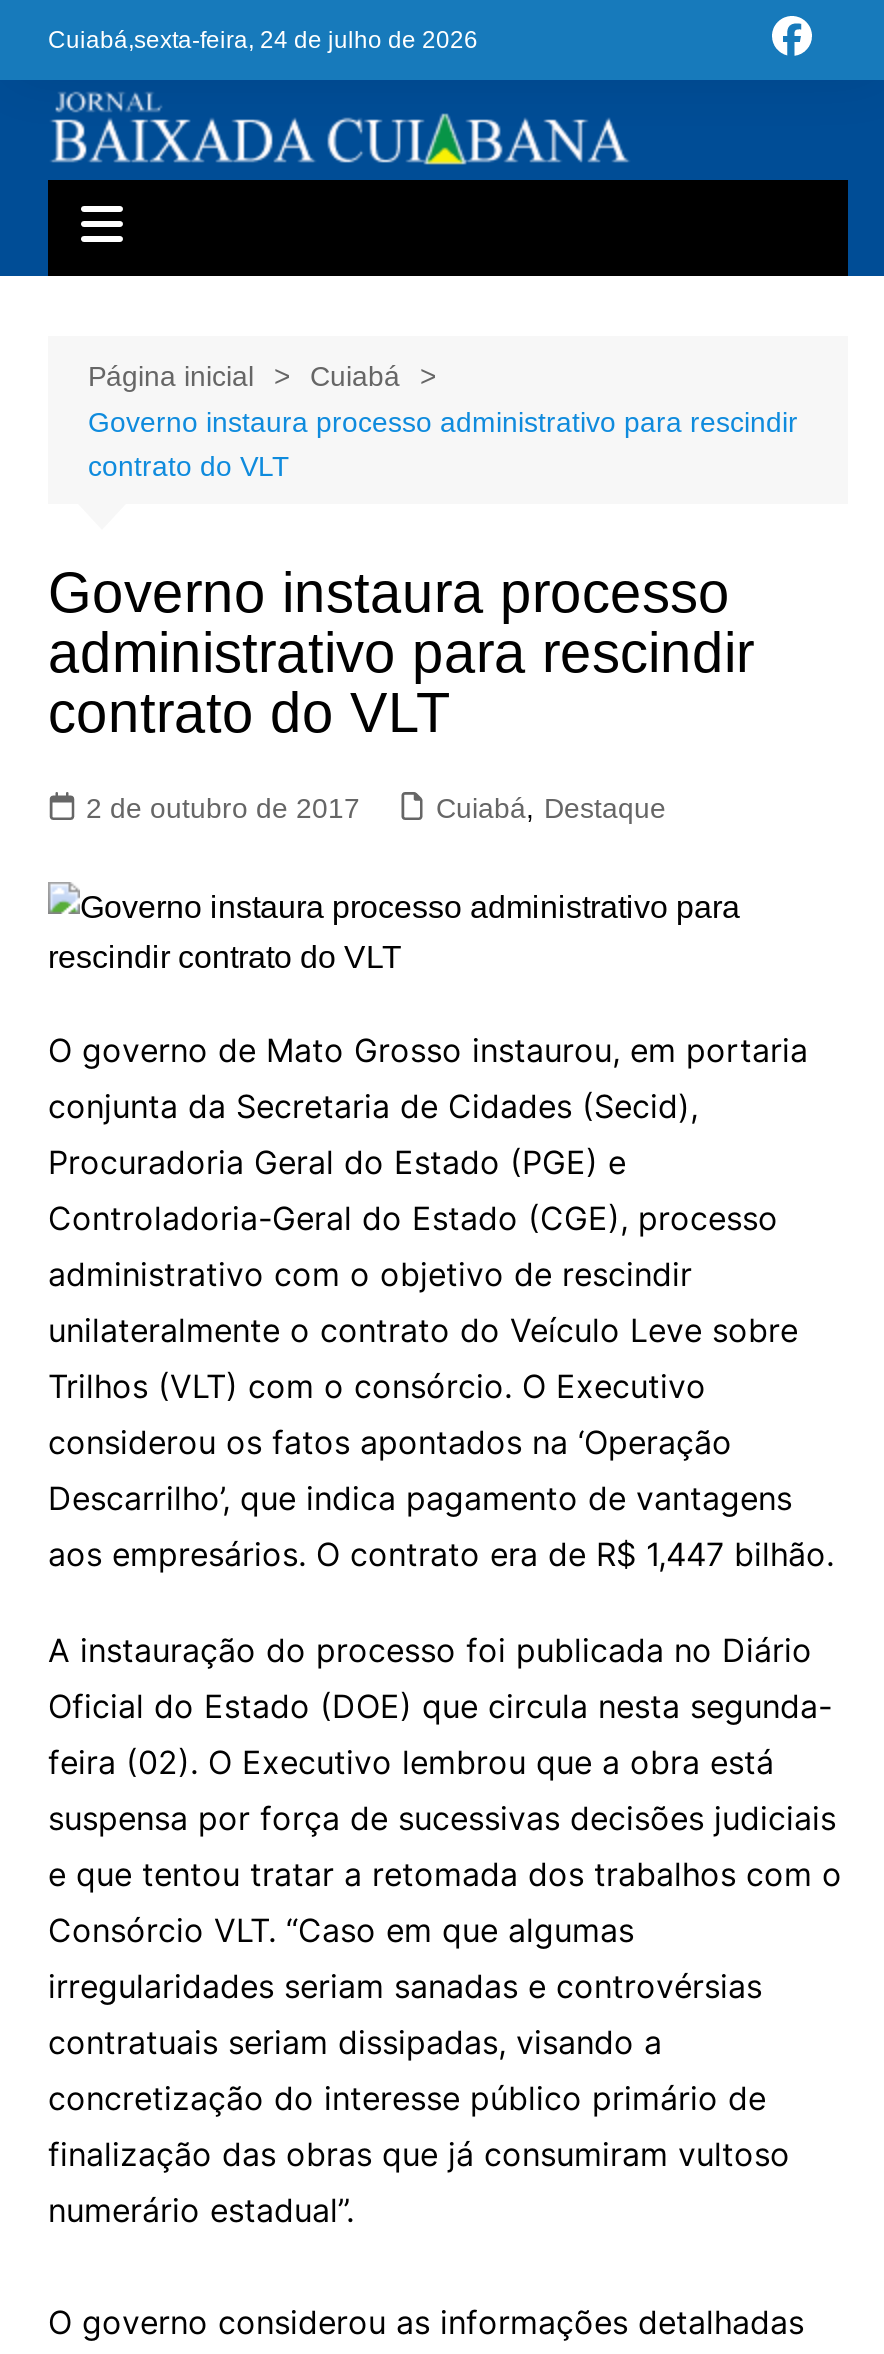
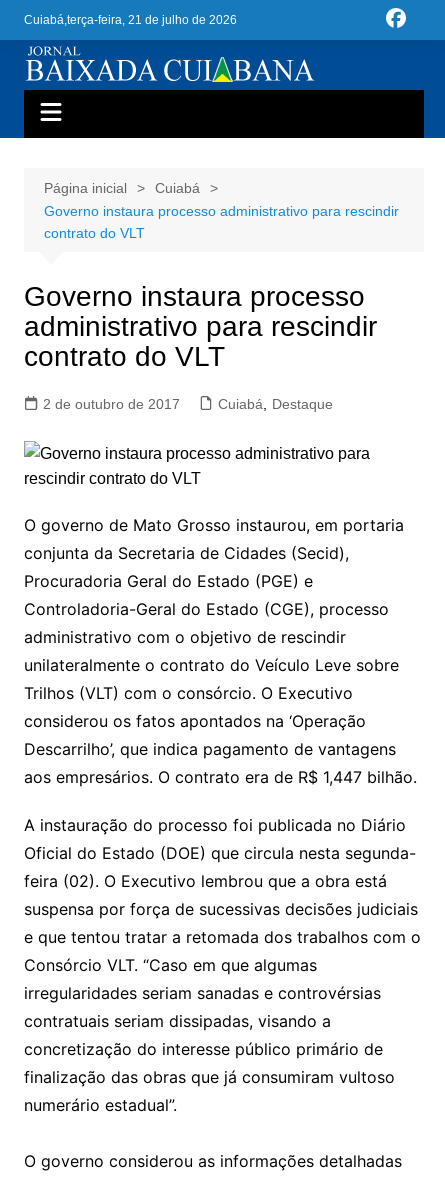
[48,25,478,53] Cuiabá,sexta-feira, 24 de julho de 2026 -> [24,12,237,26] Cuiabá,terça-feira, 21 de julho de 2026

